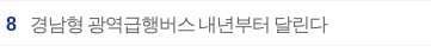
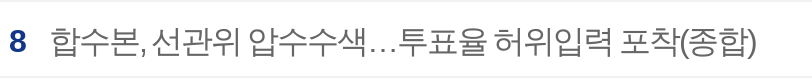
[30,14,327,34] 경남형 광역급행버스 내년부터 달린다 -> [49,24,755,58] 합수본, 선관위 압수수색…투표율 허위입력 포착(종합)

